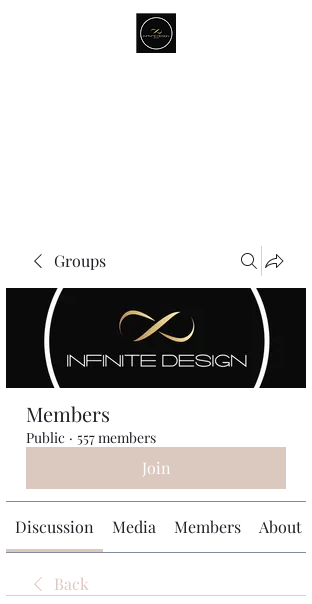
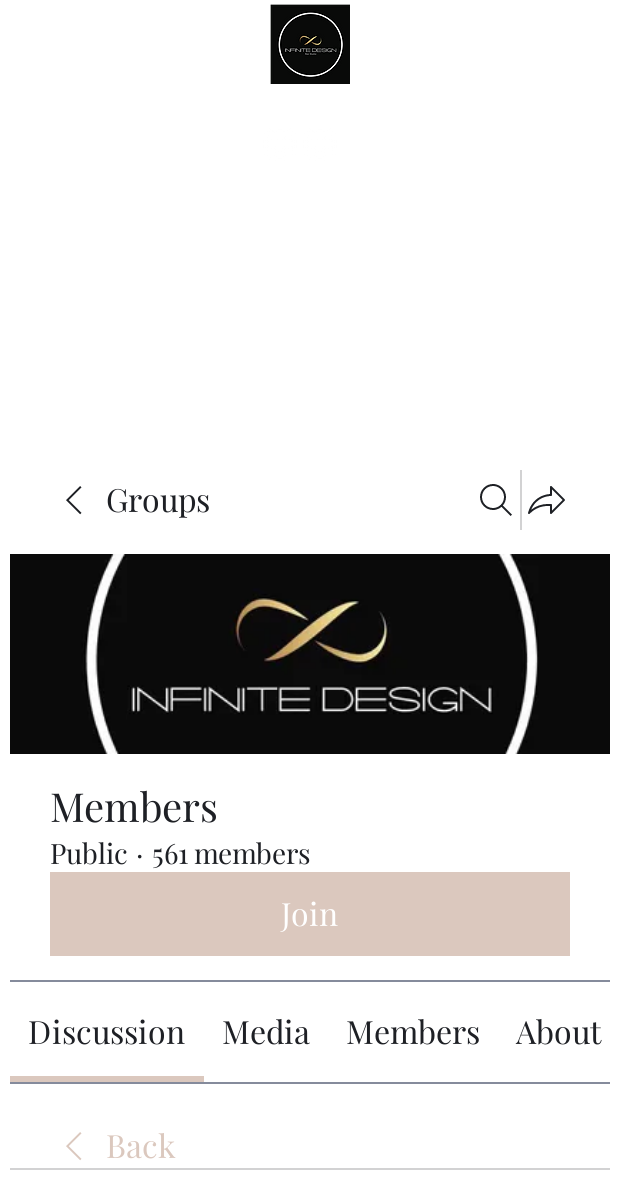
[26,428,156,447] Public · 557 members -> [50,833,310,871] Public · 561 members

